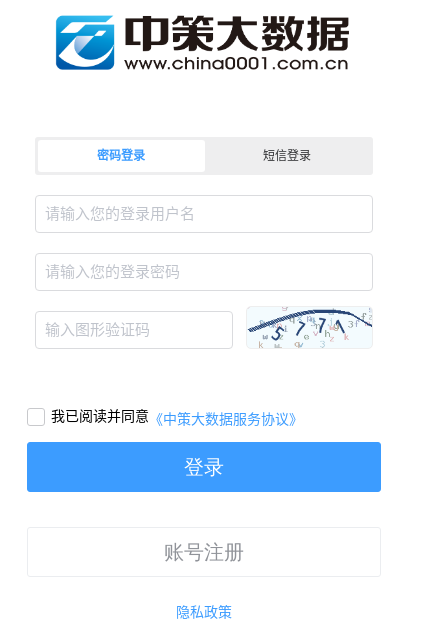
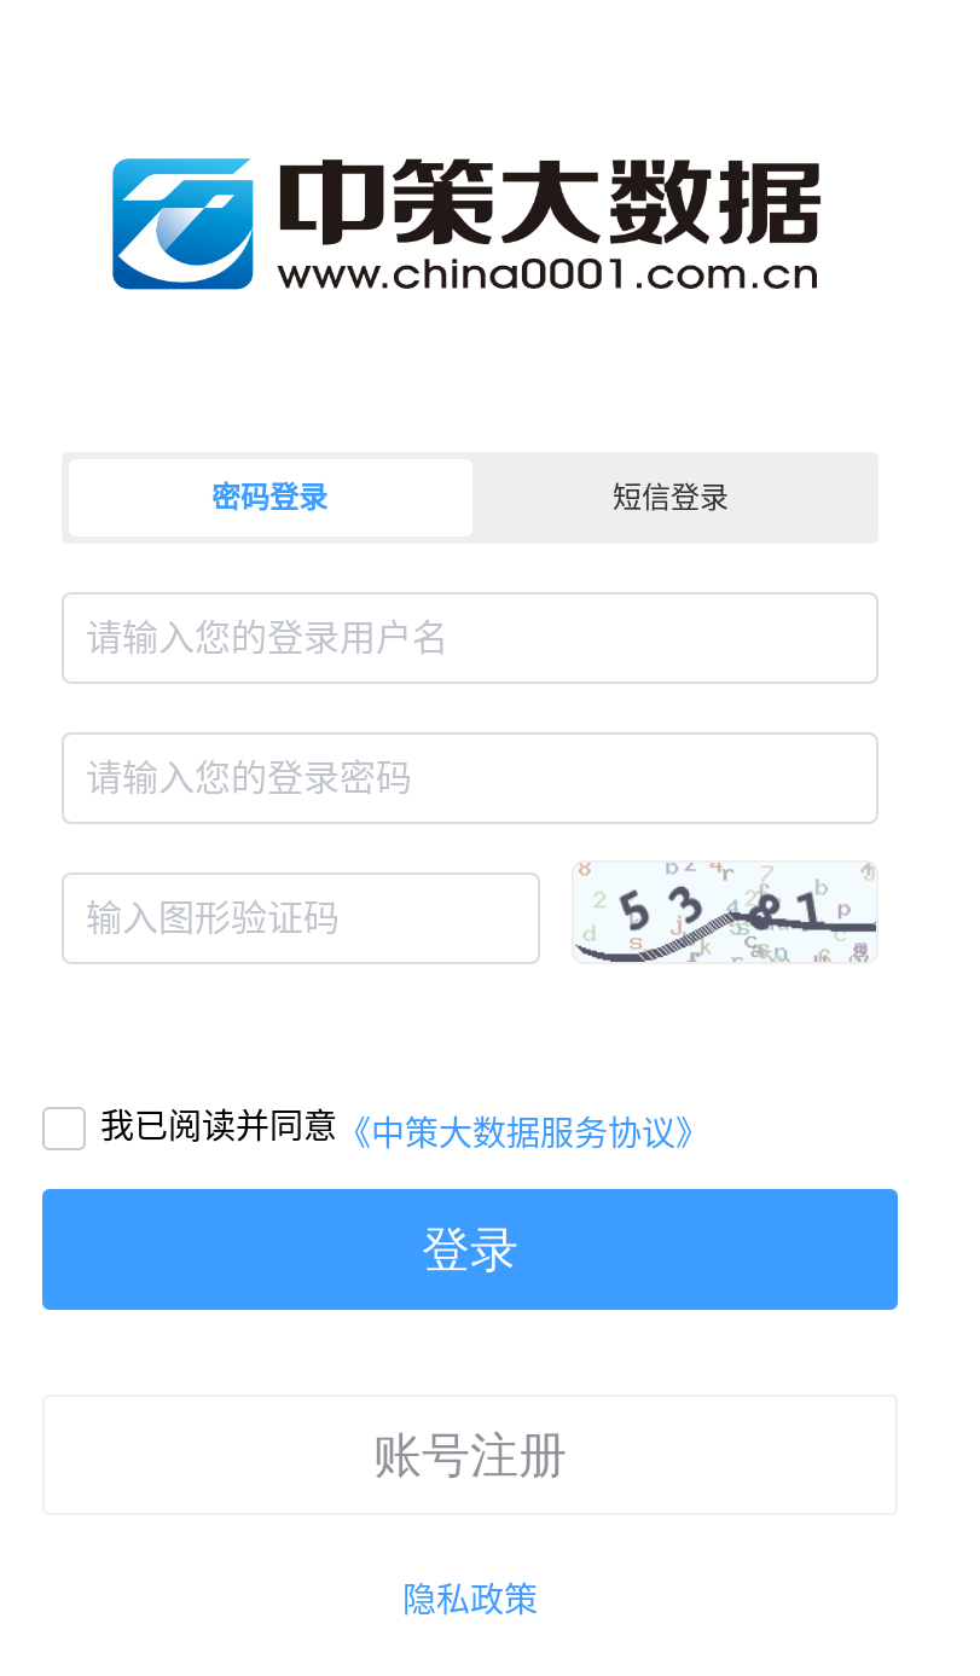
[247,308,373,348] [image] -> [576,863,878,964] [image]

